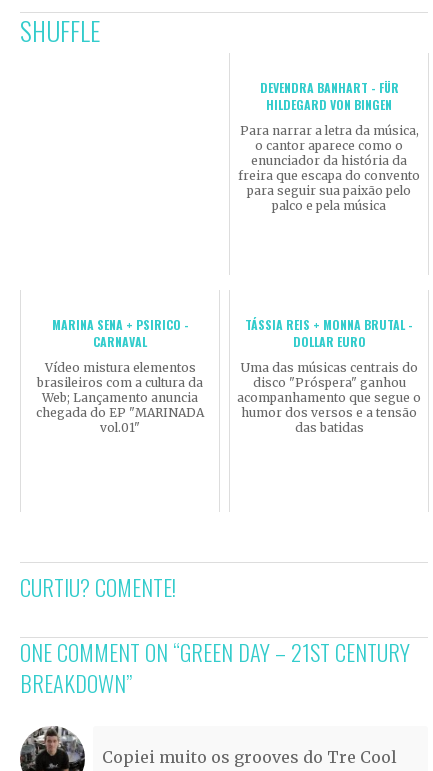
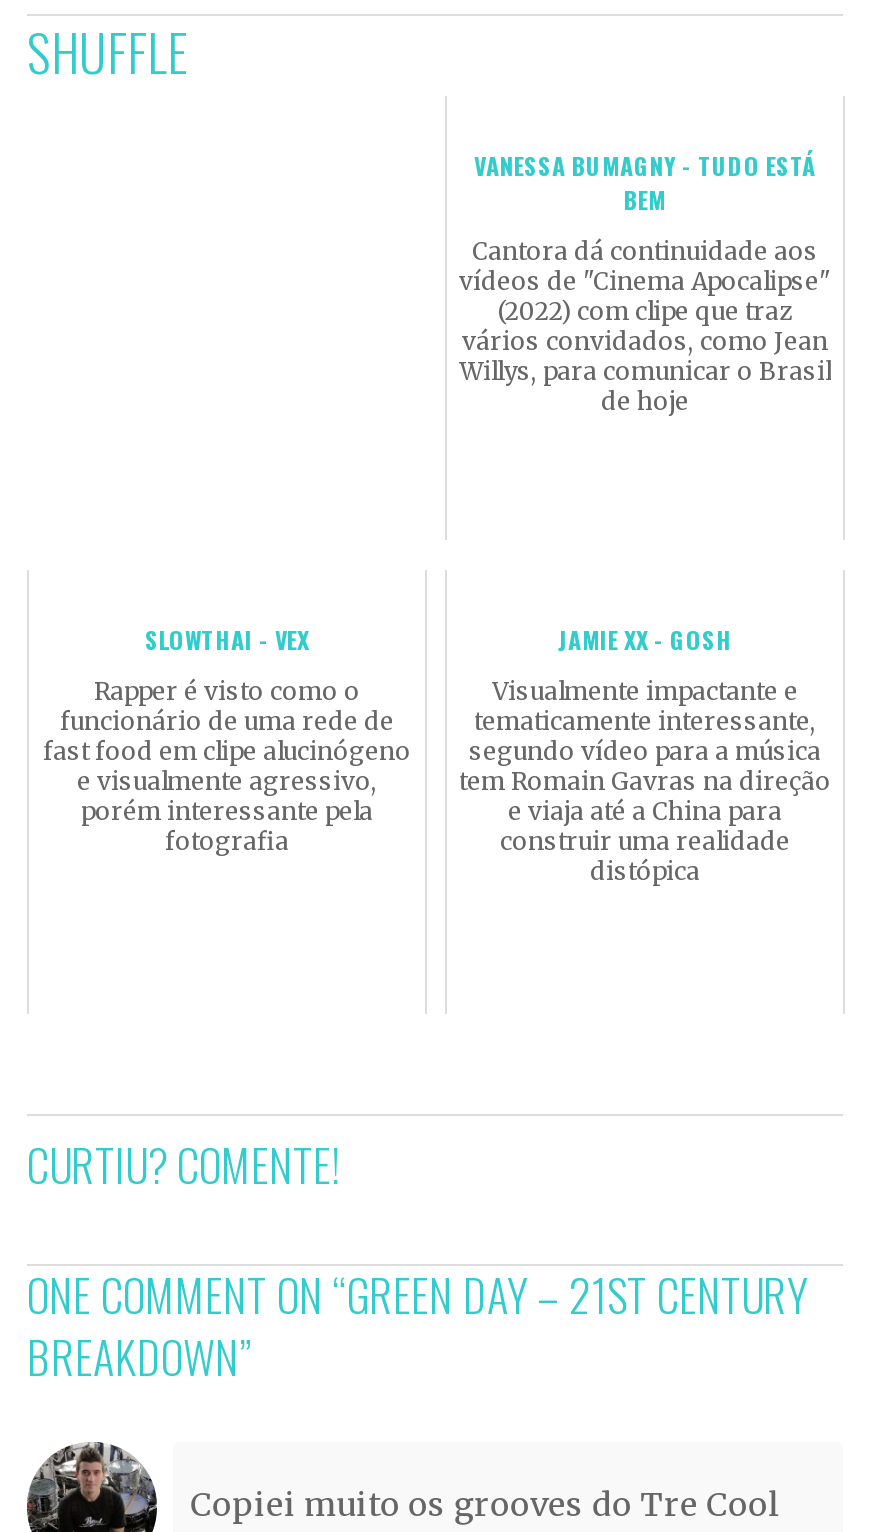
[259,79,398,113] DEVENDRA BANHART - FÜR | HILDEGARD VON BINGEN -> [474,148,816,216] VANESSA BUMAGNY - TUDO ESTÁ | BEM
[238,123,420,213] Para narrar a letra da música, | o cantor aparece como o | enunciador da história da | freira que escapa do convento | para seguir sua paixão pelo | palco e pela música -> [459,236,831,416] Cantora dá continuidade aos | vídeos de "Cinema Apocalipse" | (2022) com clipe que traz | vários convidados, como Jean | Willys, para comunicar o Brasil | de hoje
[51,316,188,350] MARINA SENA + PSIRICO - | CARNAVAL -> [145,622,309,656] SLOWTHAI - VEX
[245,316,413,350] TÁSSIA REIS + MONNA BRUTAL - | DOLLAR EURO -> [558,622,732,656] JAMIE XX - GOSH
[36,360,204,435] Vídeo mistura elementos | brasileiros com a cultura da | Web; Lançamento anuncia | chegada do EP "MARINADA | vol.01" -> [43,676,411,856] Rapper é visto como o | funcionário de uma rede de | fast food em clipe alucinógeno | e visualmente agressivo, | porém interessante pela | fotografia
[237,360,421,435] Uma das músicas centrais do | disco "Próspera" ganhou | acompanhamento que segue o | humor dos versos e a tensão | das batidas -> [459,676,831,886] Visualmente impactante e | tematicamente interessante, | segundo vídeo para a música | tem Romain Gavras na direção | e viaja até a China para | construir uma realidade | distópica

